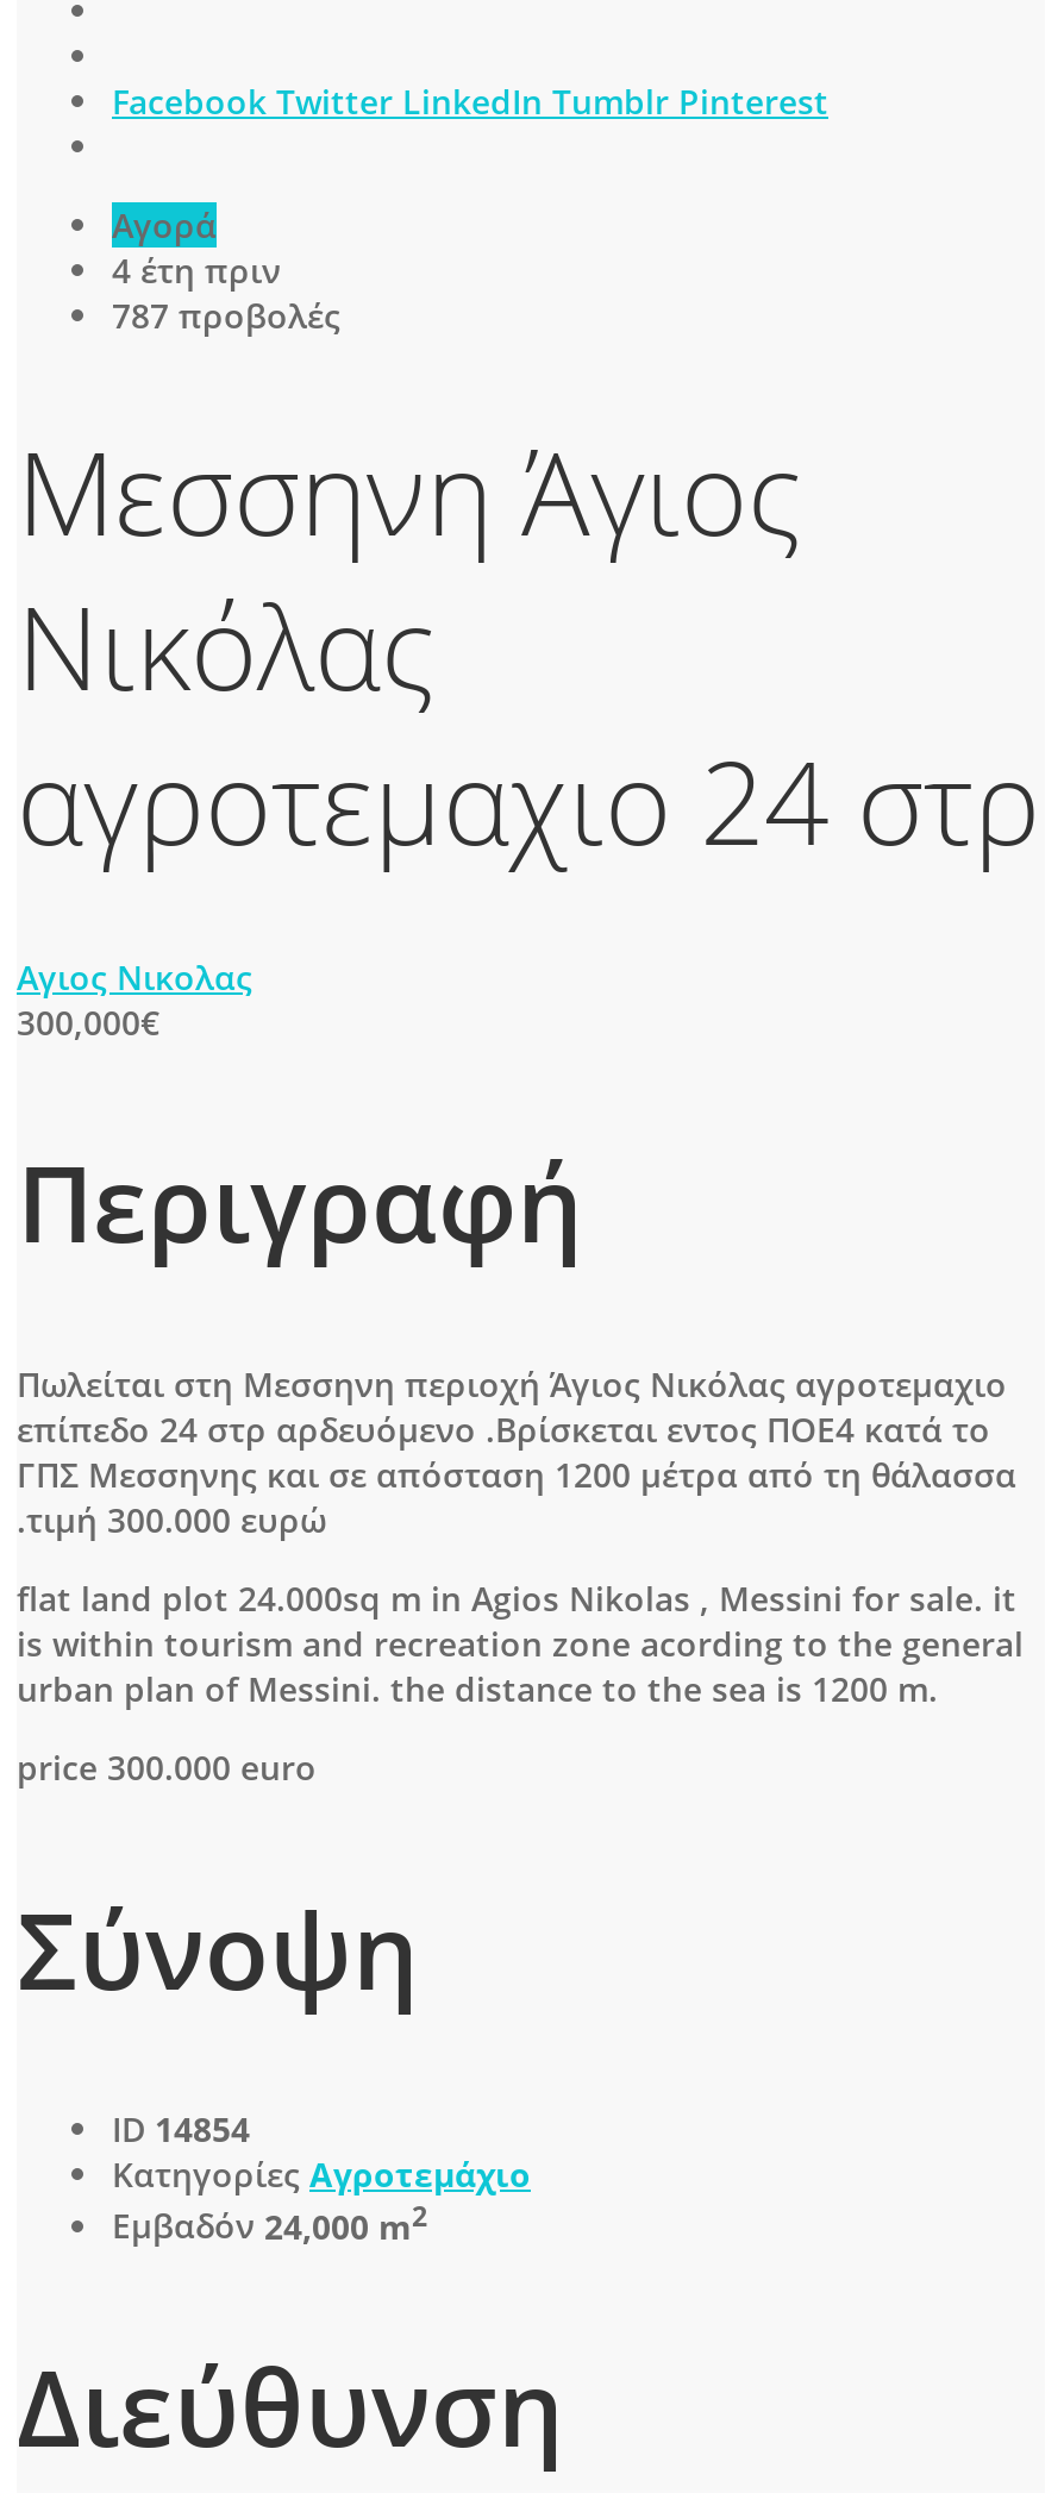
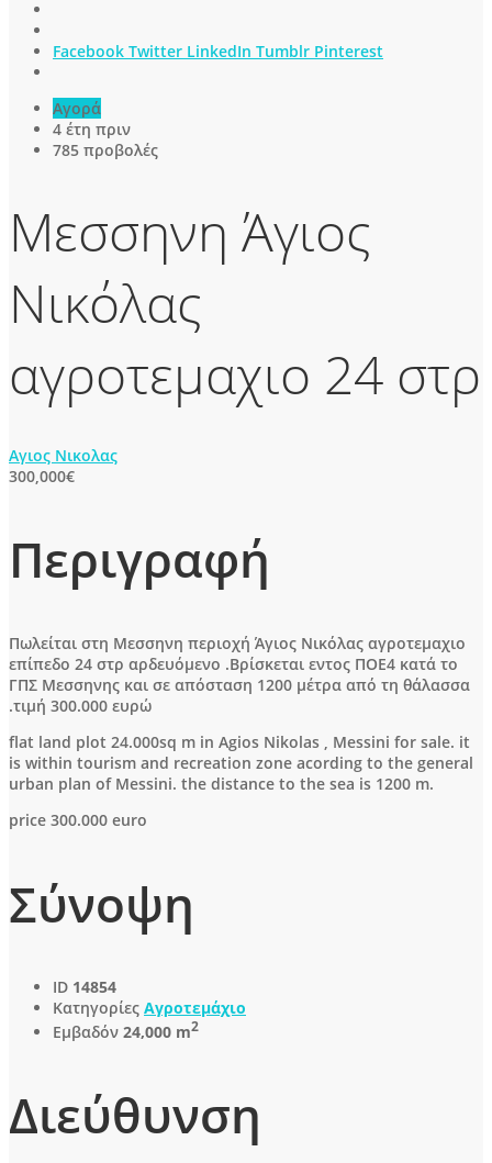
[112,292,340,337] 787 προβολές -> [53,139,158,160] 785 προβολές

